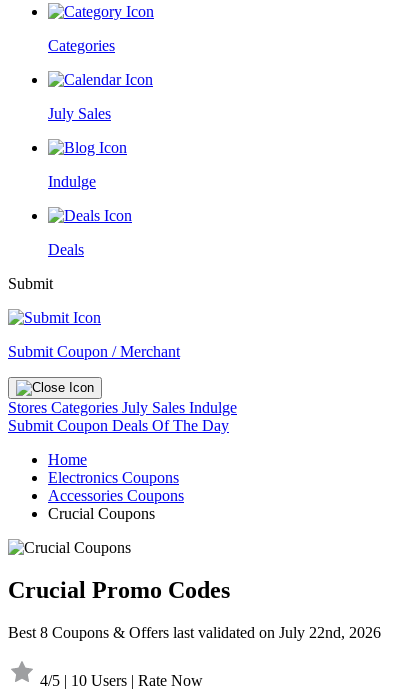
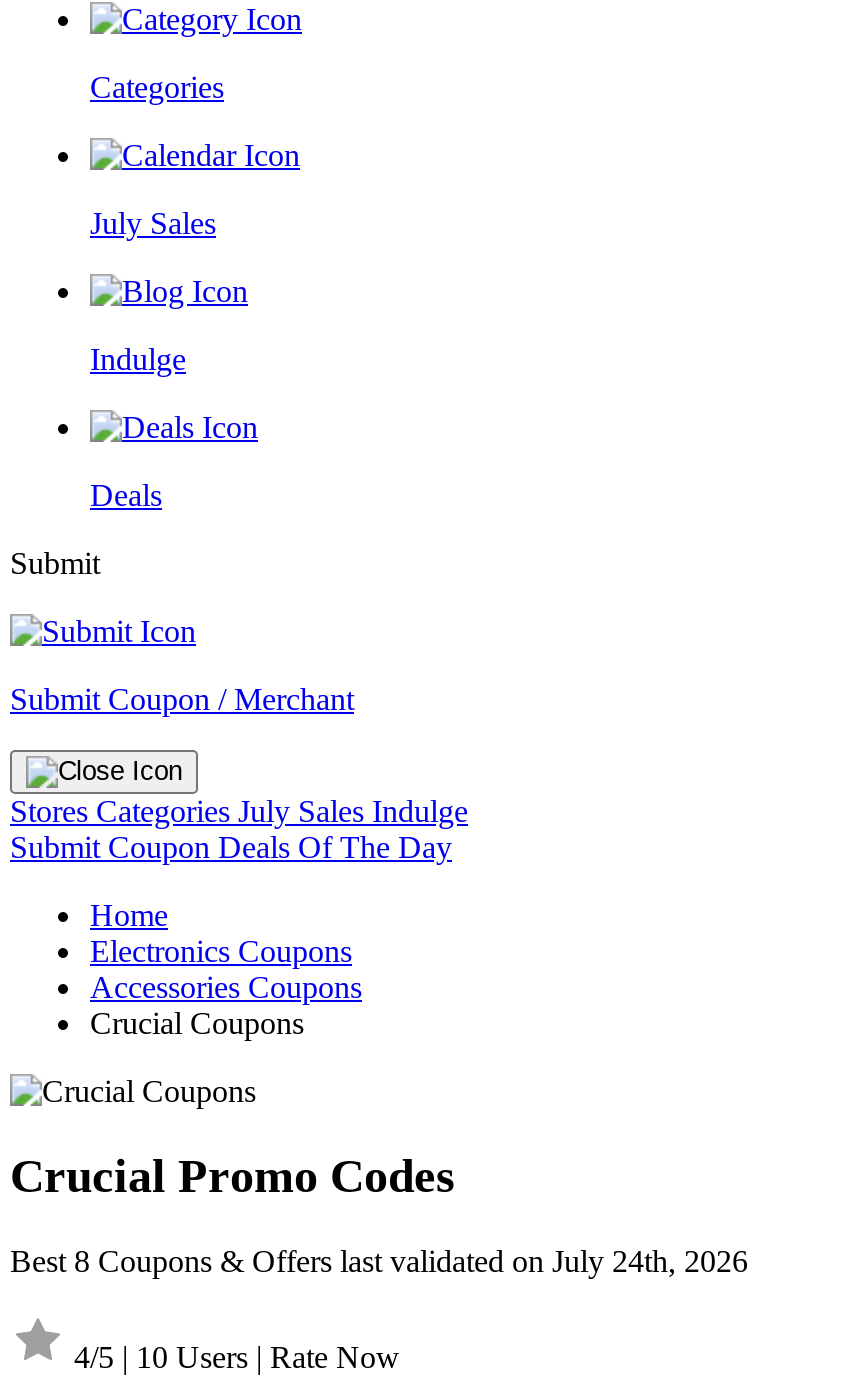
[8,624,381,641] Best 8 Coupons & Offers last validated on July 22nd, 2026 -> [10,1244,748,1278] Best 8 Coupons & Offers last validated on July 24th, 2026

